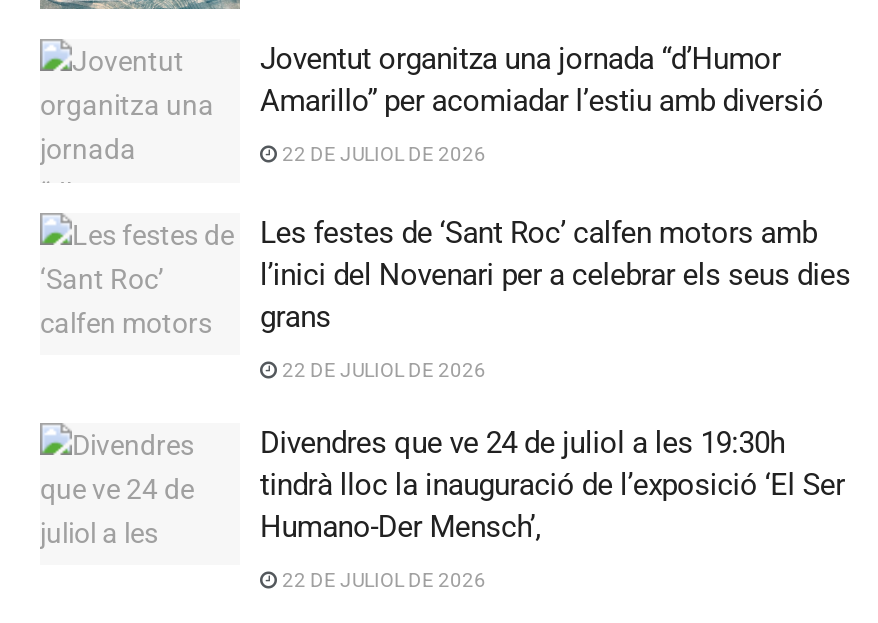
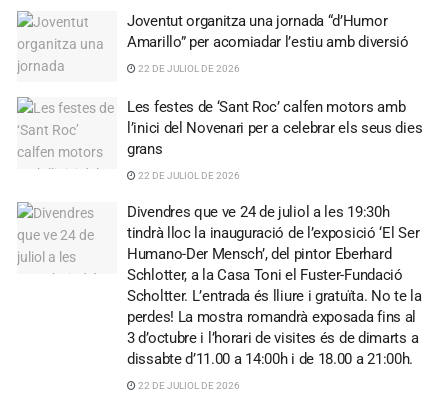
[260,508,541,544] Humano-Der Mensch’, -> [127,245,422,368] Humano-Der Mensch’, del pintor Eberhard | Schlotter, a la Casa Toni el Fuster-Fundació | Scholtter. L’entrada és lliure i gratuïta. No te la | perdes! La mostra romandrà exposada fins al | 3 d’octubre i l’horari de visites és de dimarts a | dissabte d’11.00 a 14:00h i de 18.00 a 21:00h.

